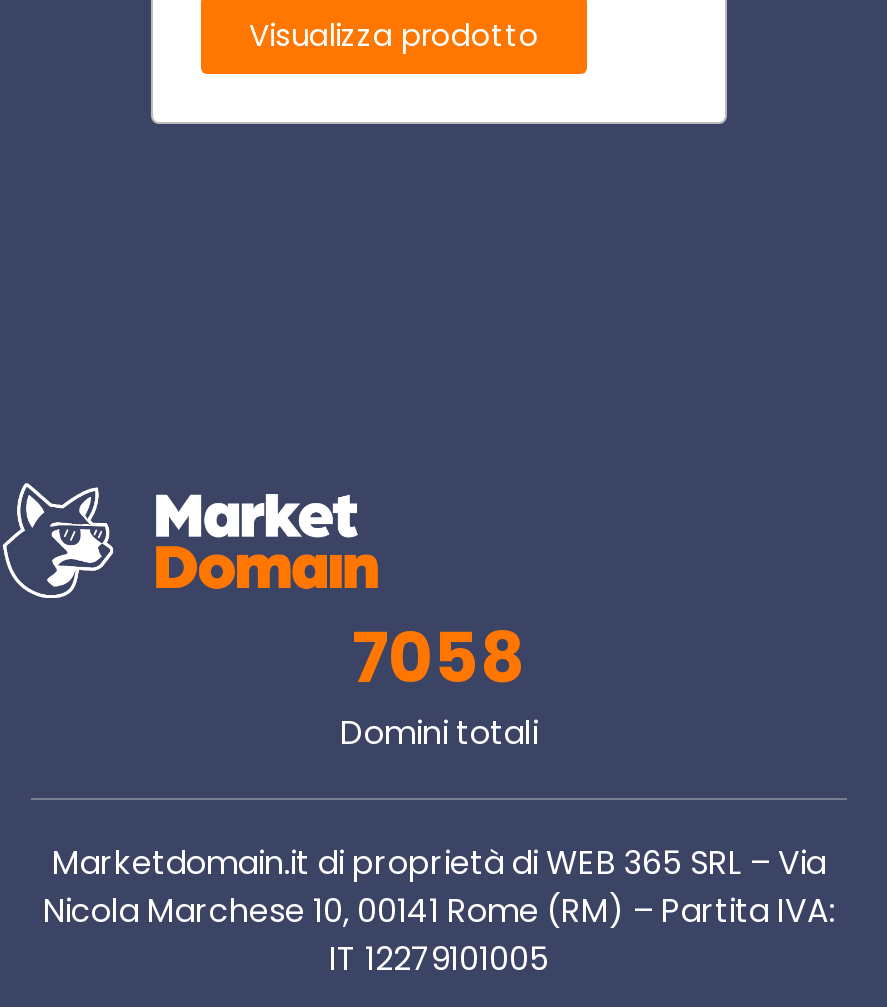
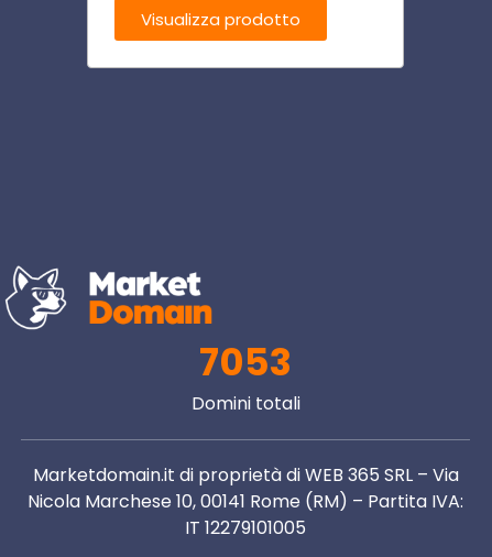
[352,611,526,707] 7058 -> [199,336,292,389] 7053

